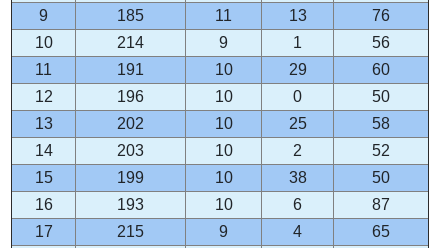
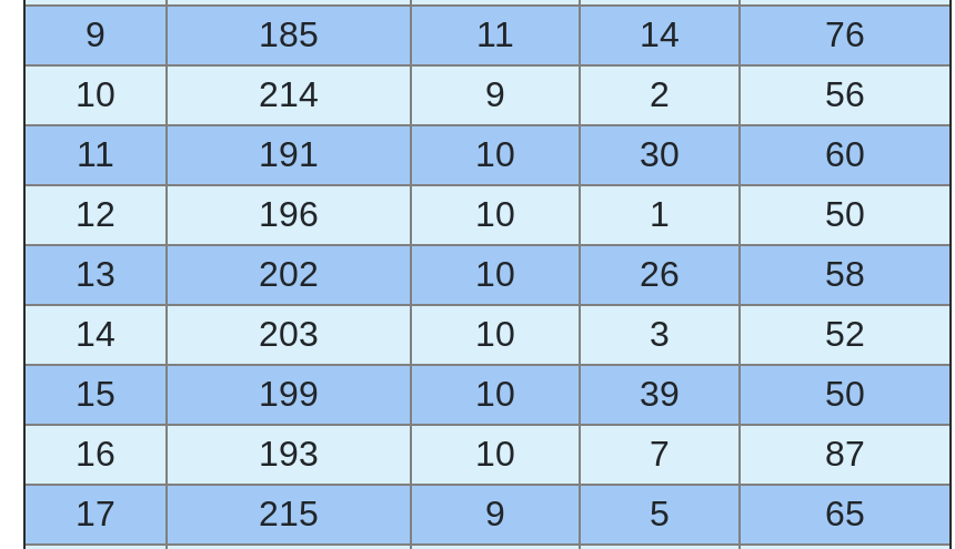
[288,7,306,24] 13 -> [640,16,680,54] 14
[293,34,302,51] 1 -> [650,76,670,114] 2
[288,61,306,78] 29 -> [640,136,680,174] 30
[293,88,302,105] 0 -> [650,196,670,234] 1
[288,115,306,132] 25 -> [640,256,680,294] 26
[293,142,302,159] 2 -> [650,316,670,354] 3
[288,169,306,186] 38 -> [640,376,680,413] 39
[293,196,302,213] 6 -> [650,436,670,473] 7
[293,223,302,240] 4 -> [650,496,670,533] 5

